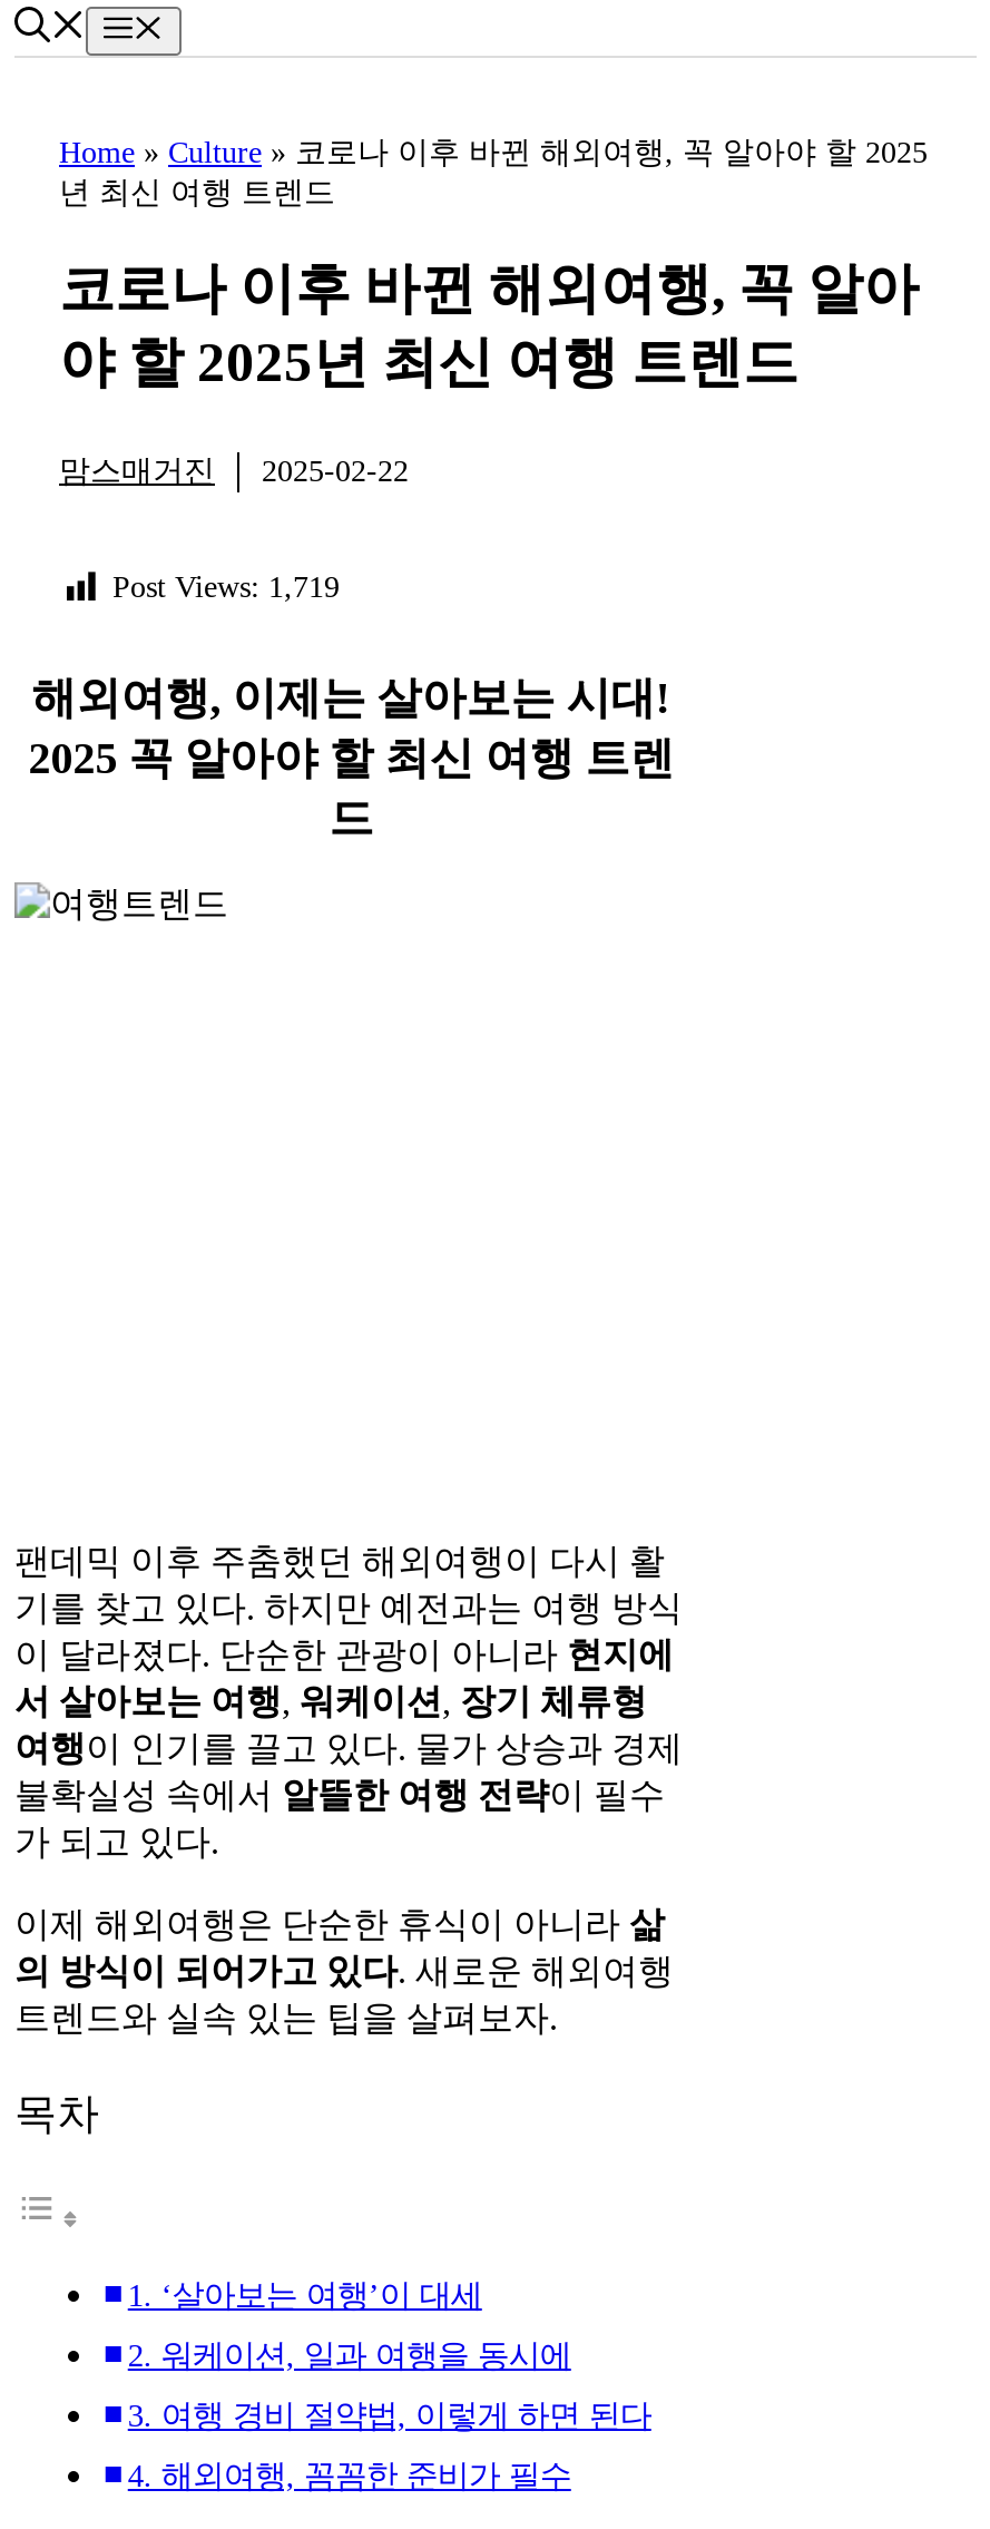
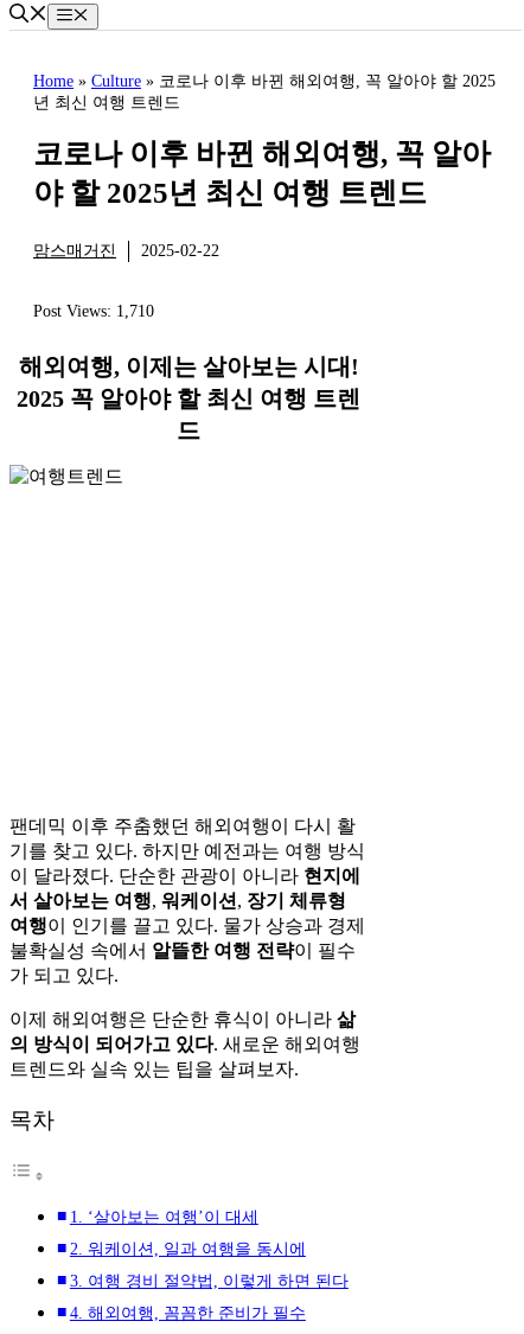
[112,571,340,605] Post Views: 1,719 -> [33,302,154,320] Post Views: 1,710

